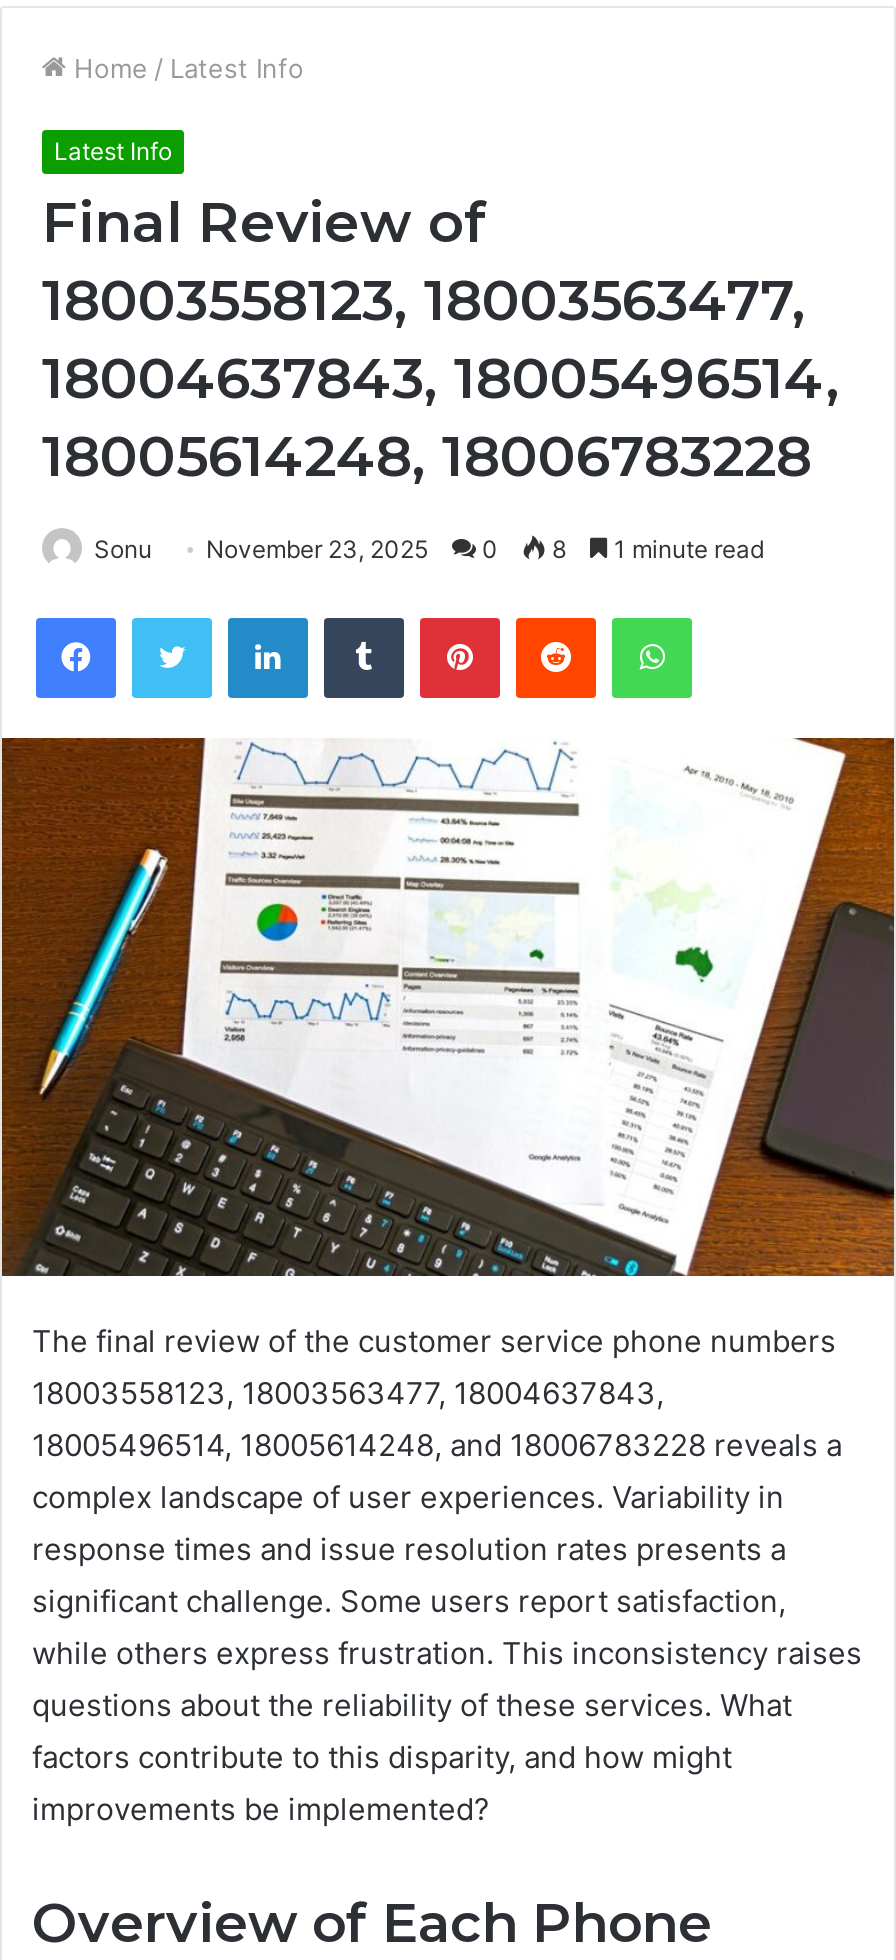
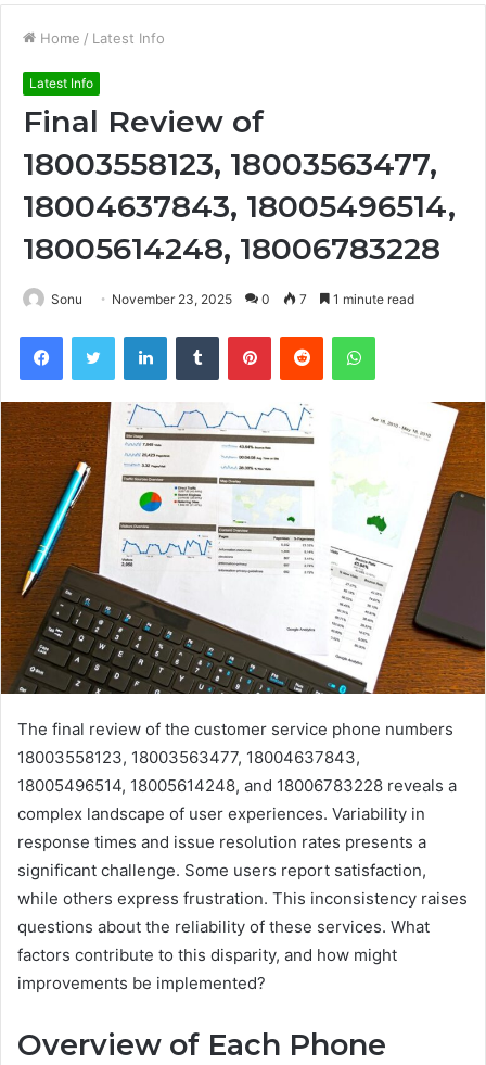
[94,535,764,565] Sonu November 23, 2025 0 8 1 minute read -> [51,291,414,308] Sonu November 23, 2025 0 7 1 minute read

